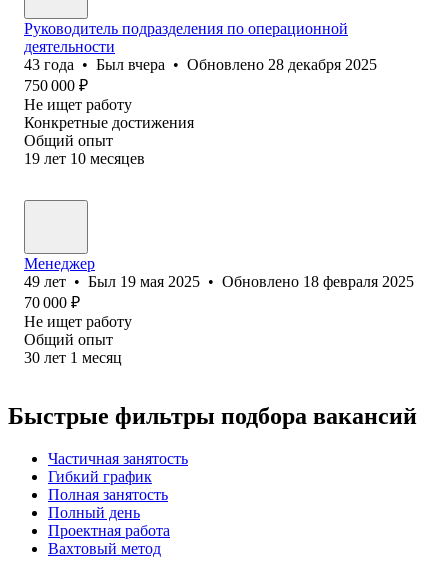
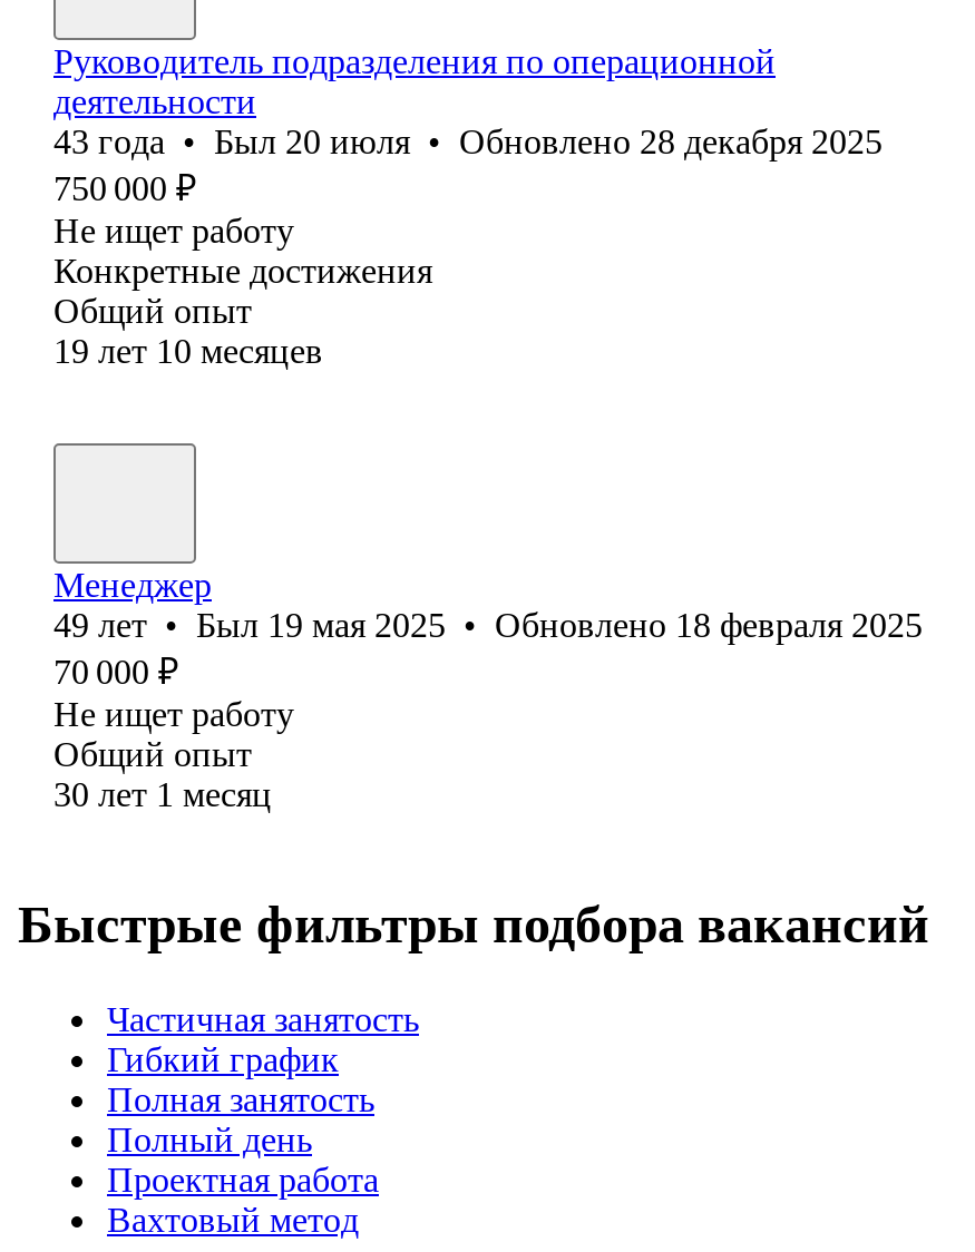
[24,56,377,73] 43 года • Был вчера • Обновлено 28 декабря 2025 -> [53,122,883,160] 43 года • Был 20 июля • Обновлено 28 декабря 2025

